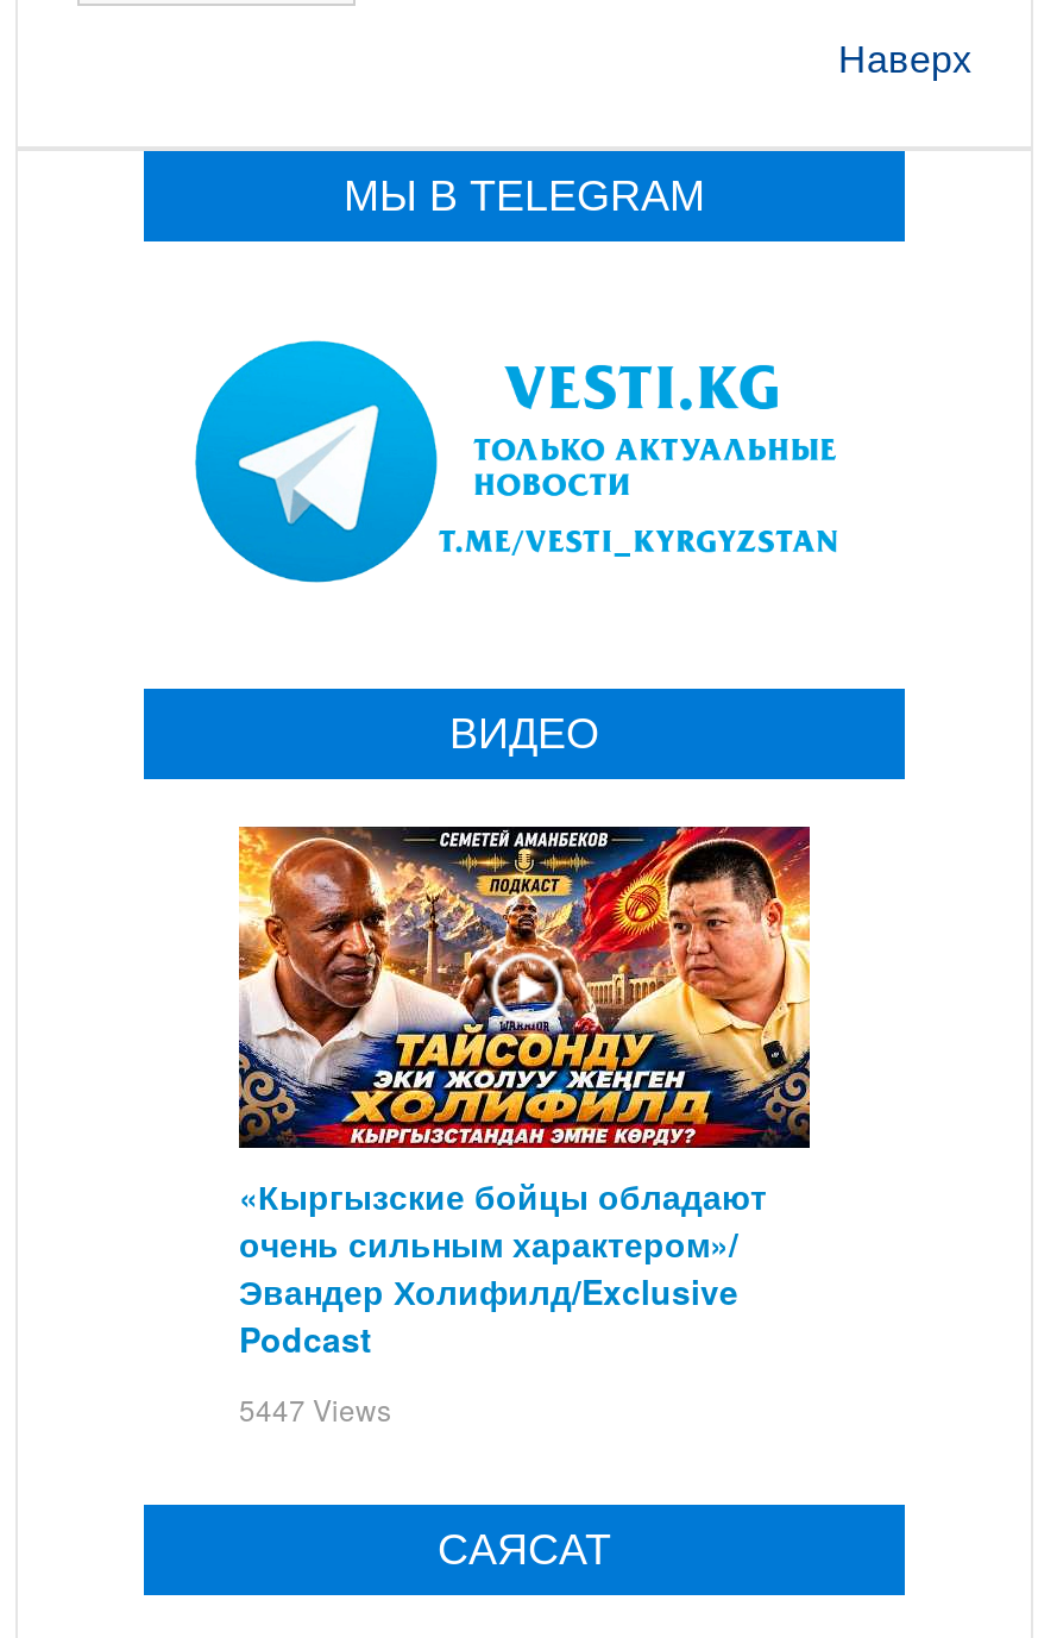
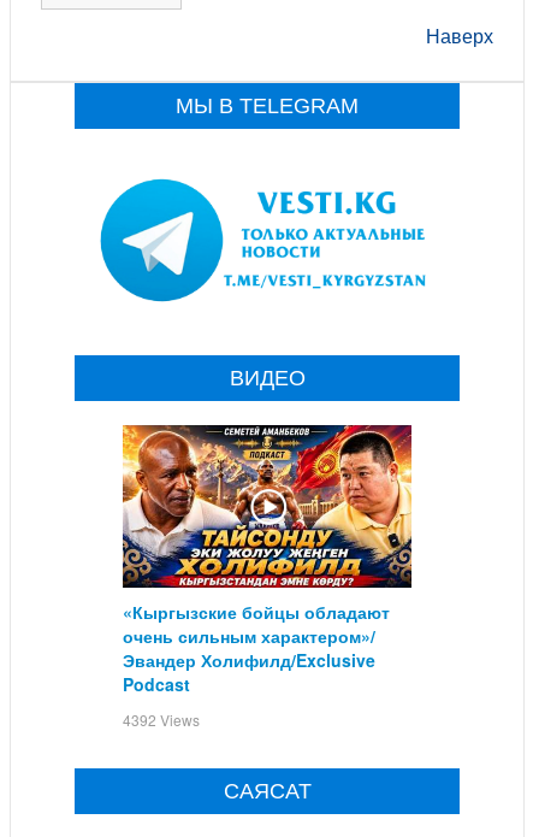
[239,1388,391,1428] 5447 Views -> [123,709,200,730] 4392 Views

